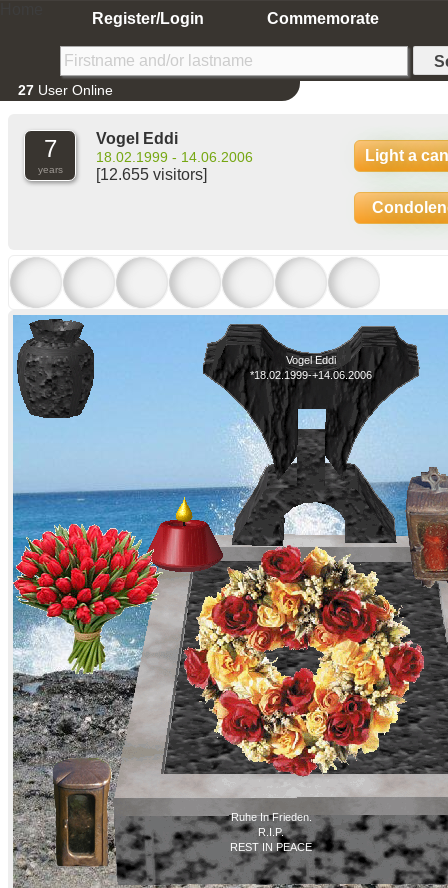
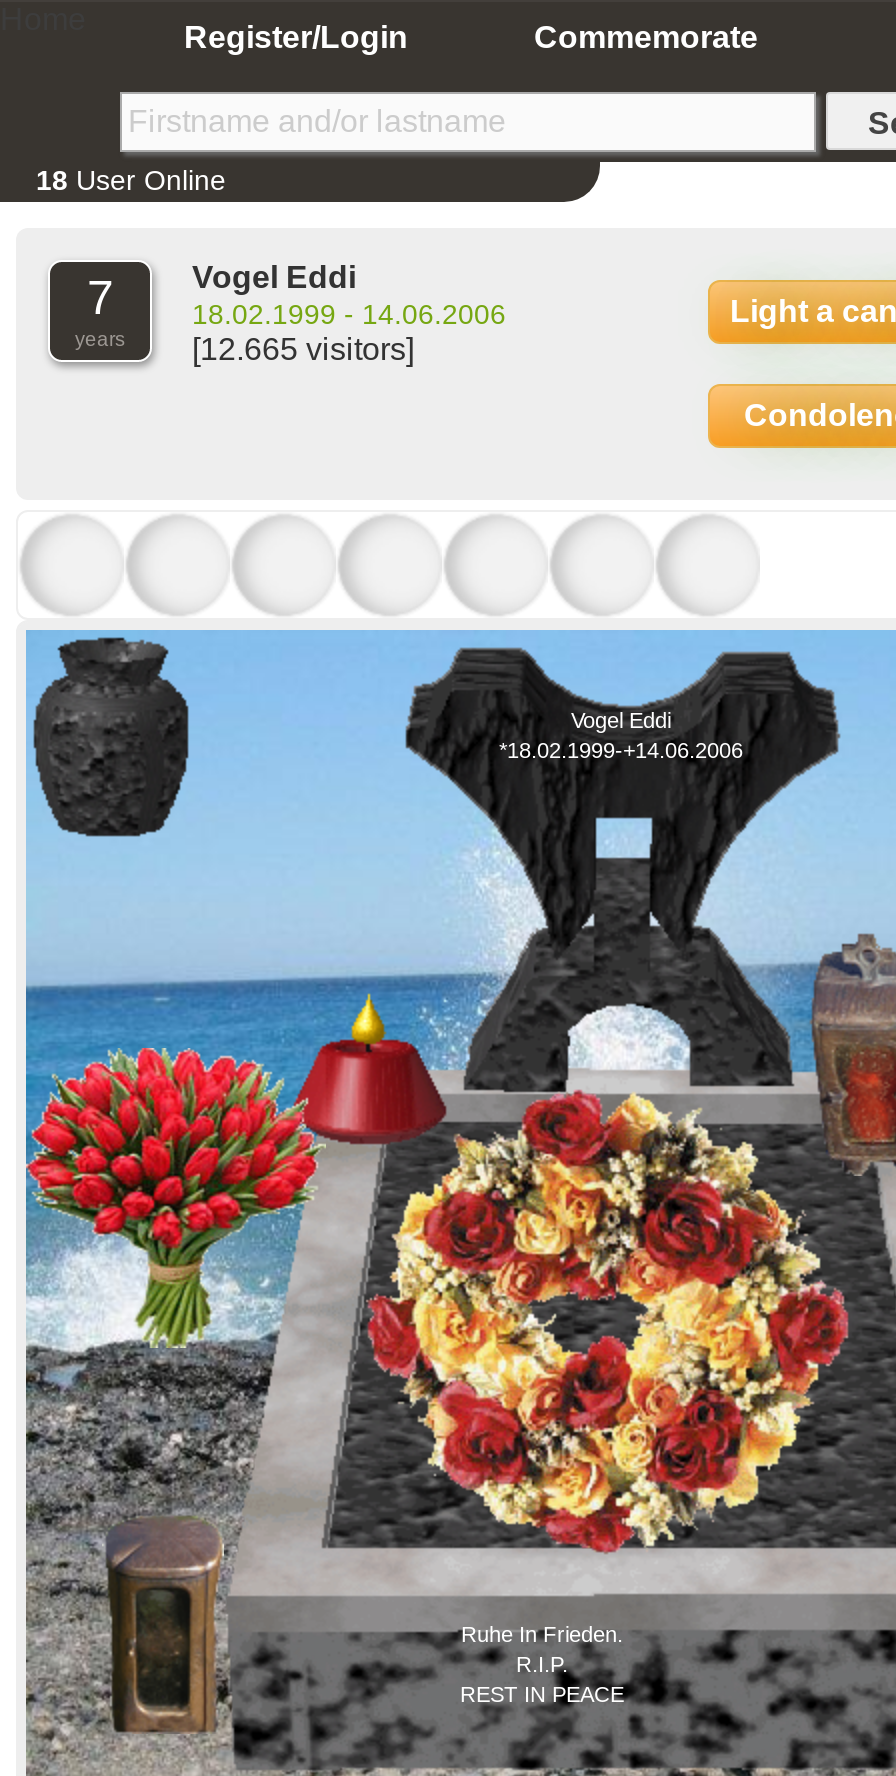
[18,82,113,98] 27 User Online -> [36,164,226,196] 18 User Online
[96,166,207,183] [12.655 visitors] -> [192,332,414,366] [12.665 visitors]

